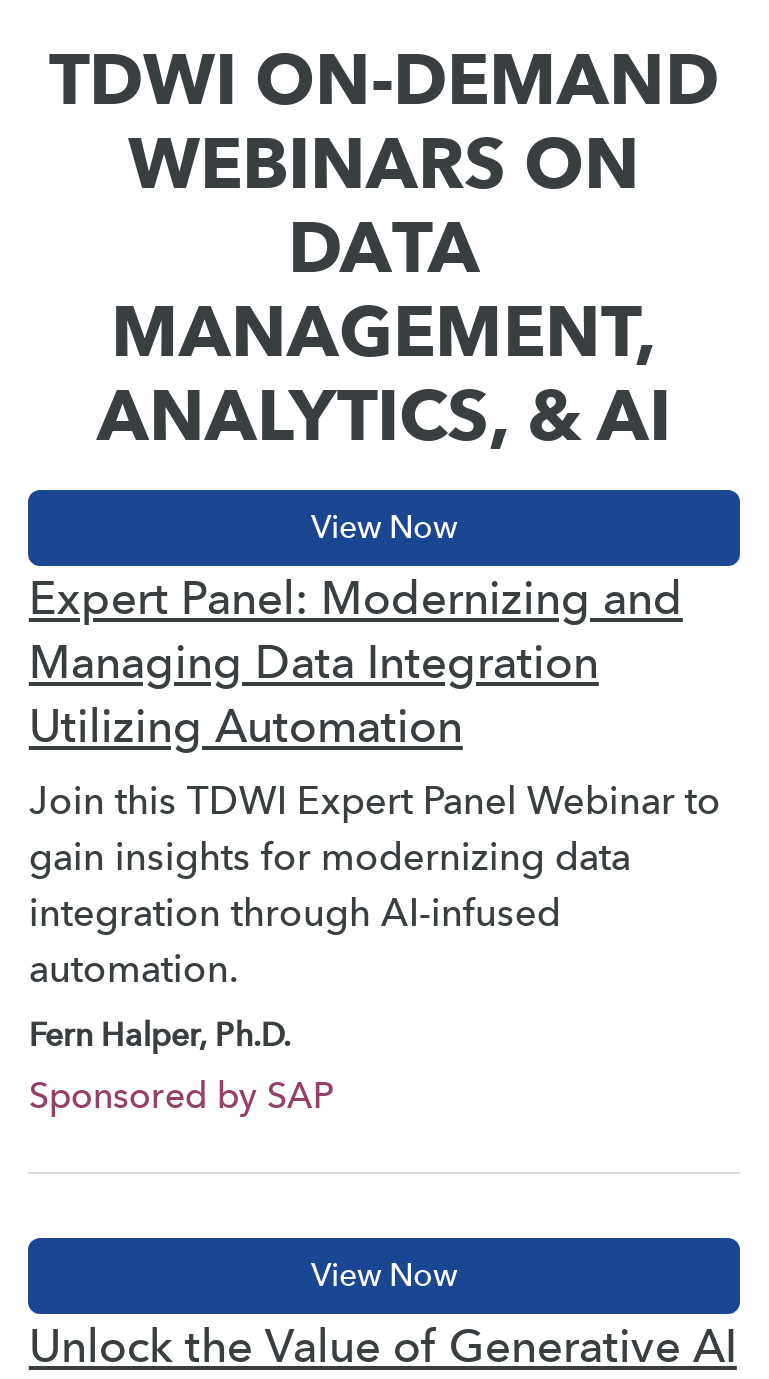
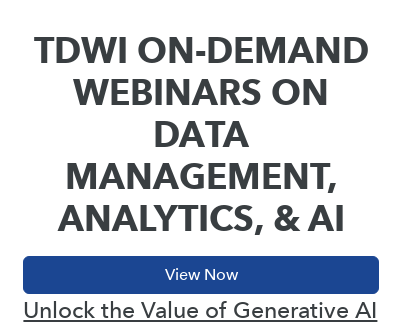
[29,569,721,1118] Expert Panel: Modernizing and | Managing Data Integration | Utilizing Automation | Join this TDWI Expert Panel Webinar to | gain insights for modernizing data | integration through AI-infused | automation. | Fern Halper, Ph.D. | Sponsored by SAP -> none

